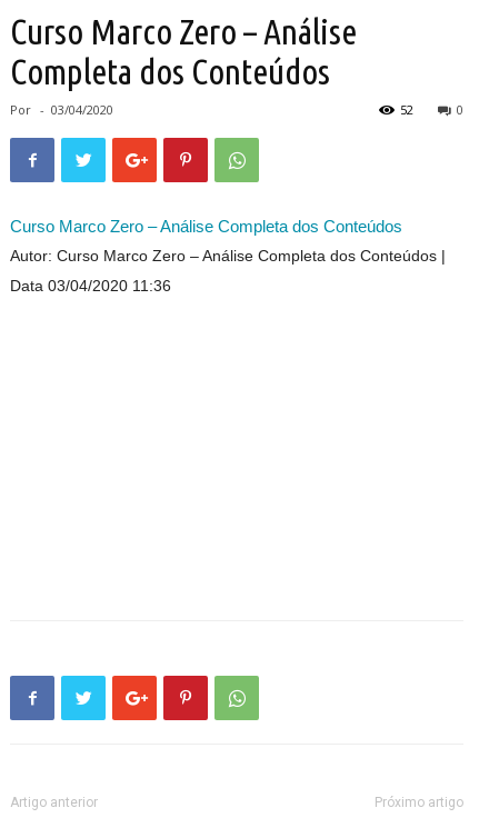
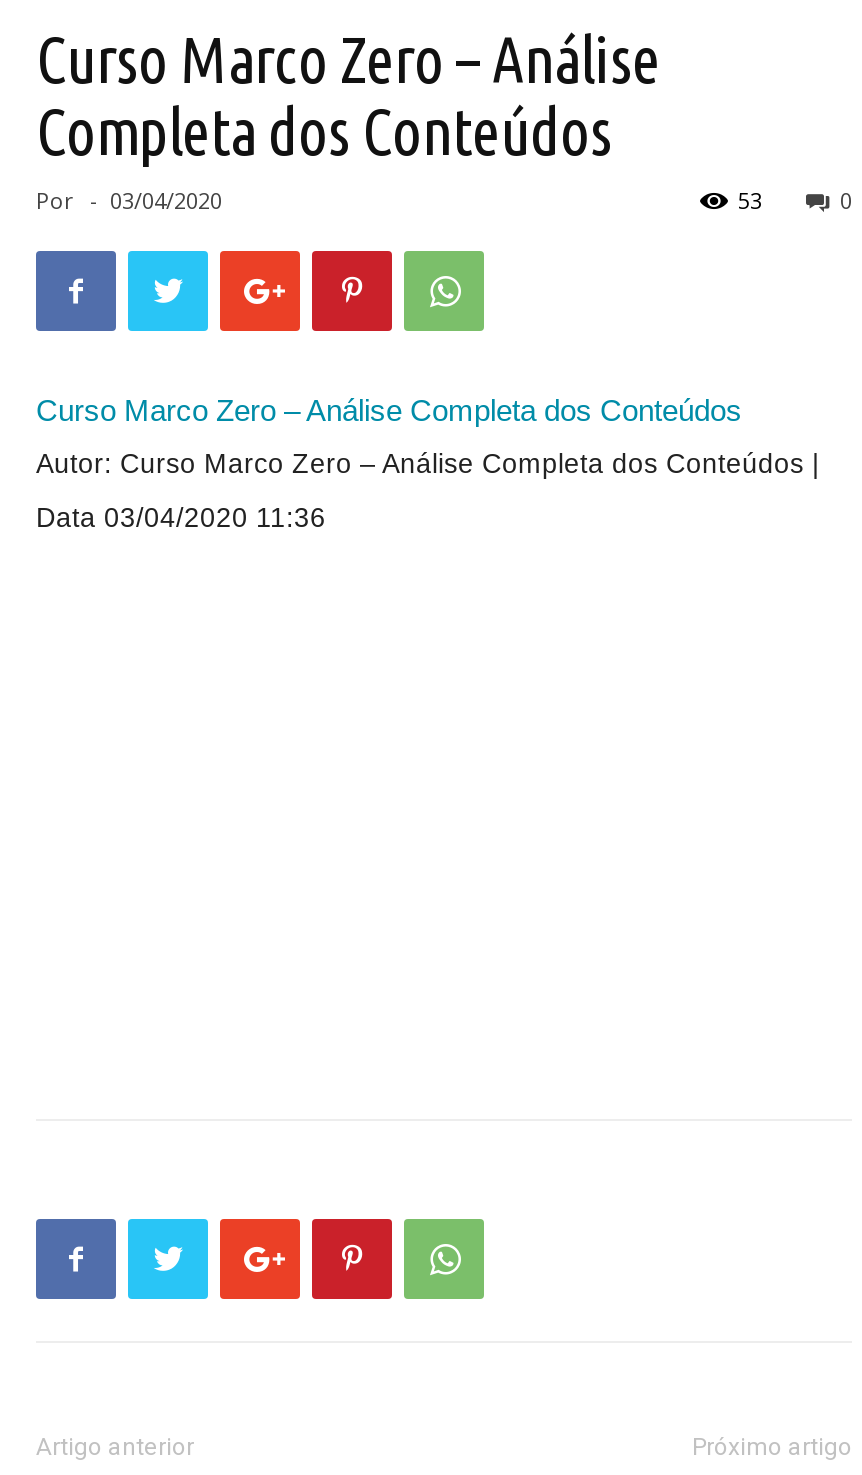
[400,101,413,118] 52 -> [738,185,762,215] 53

